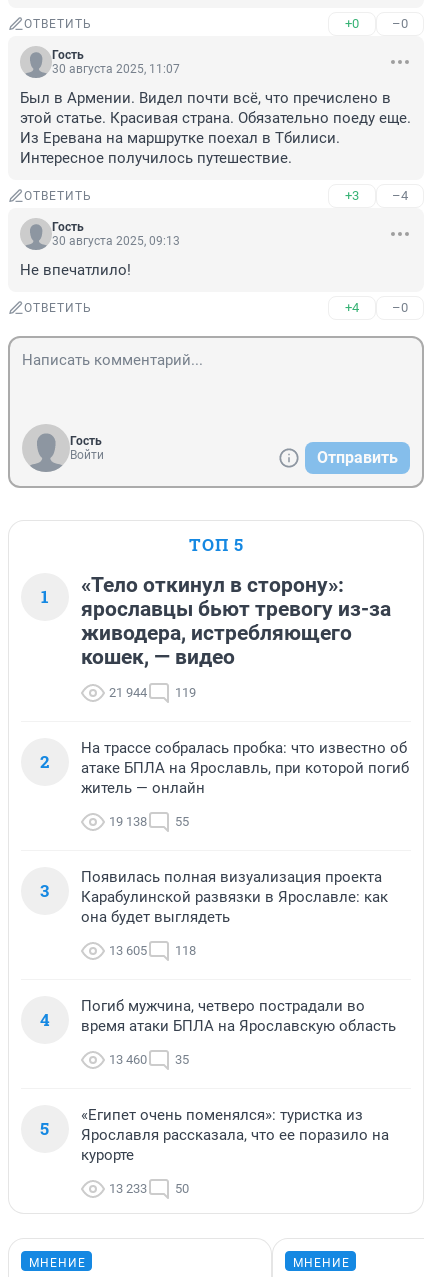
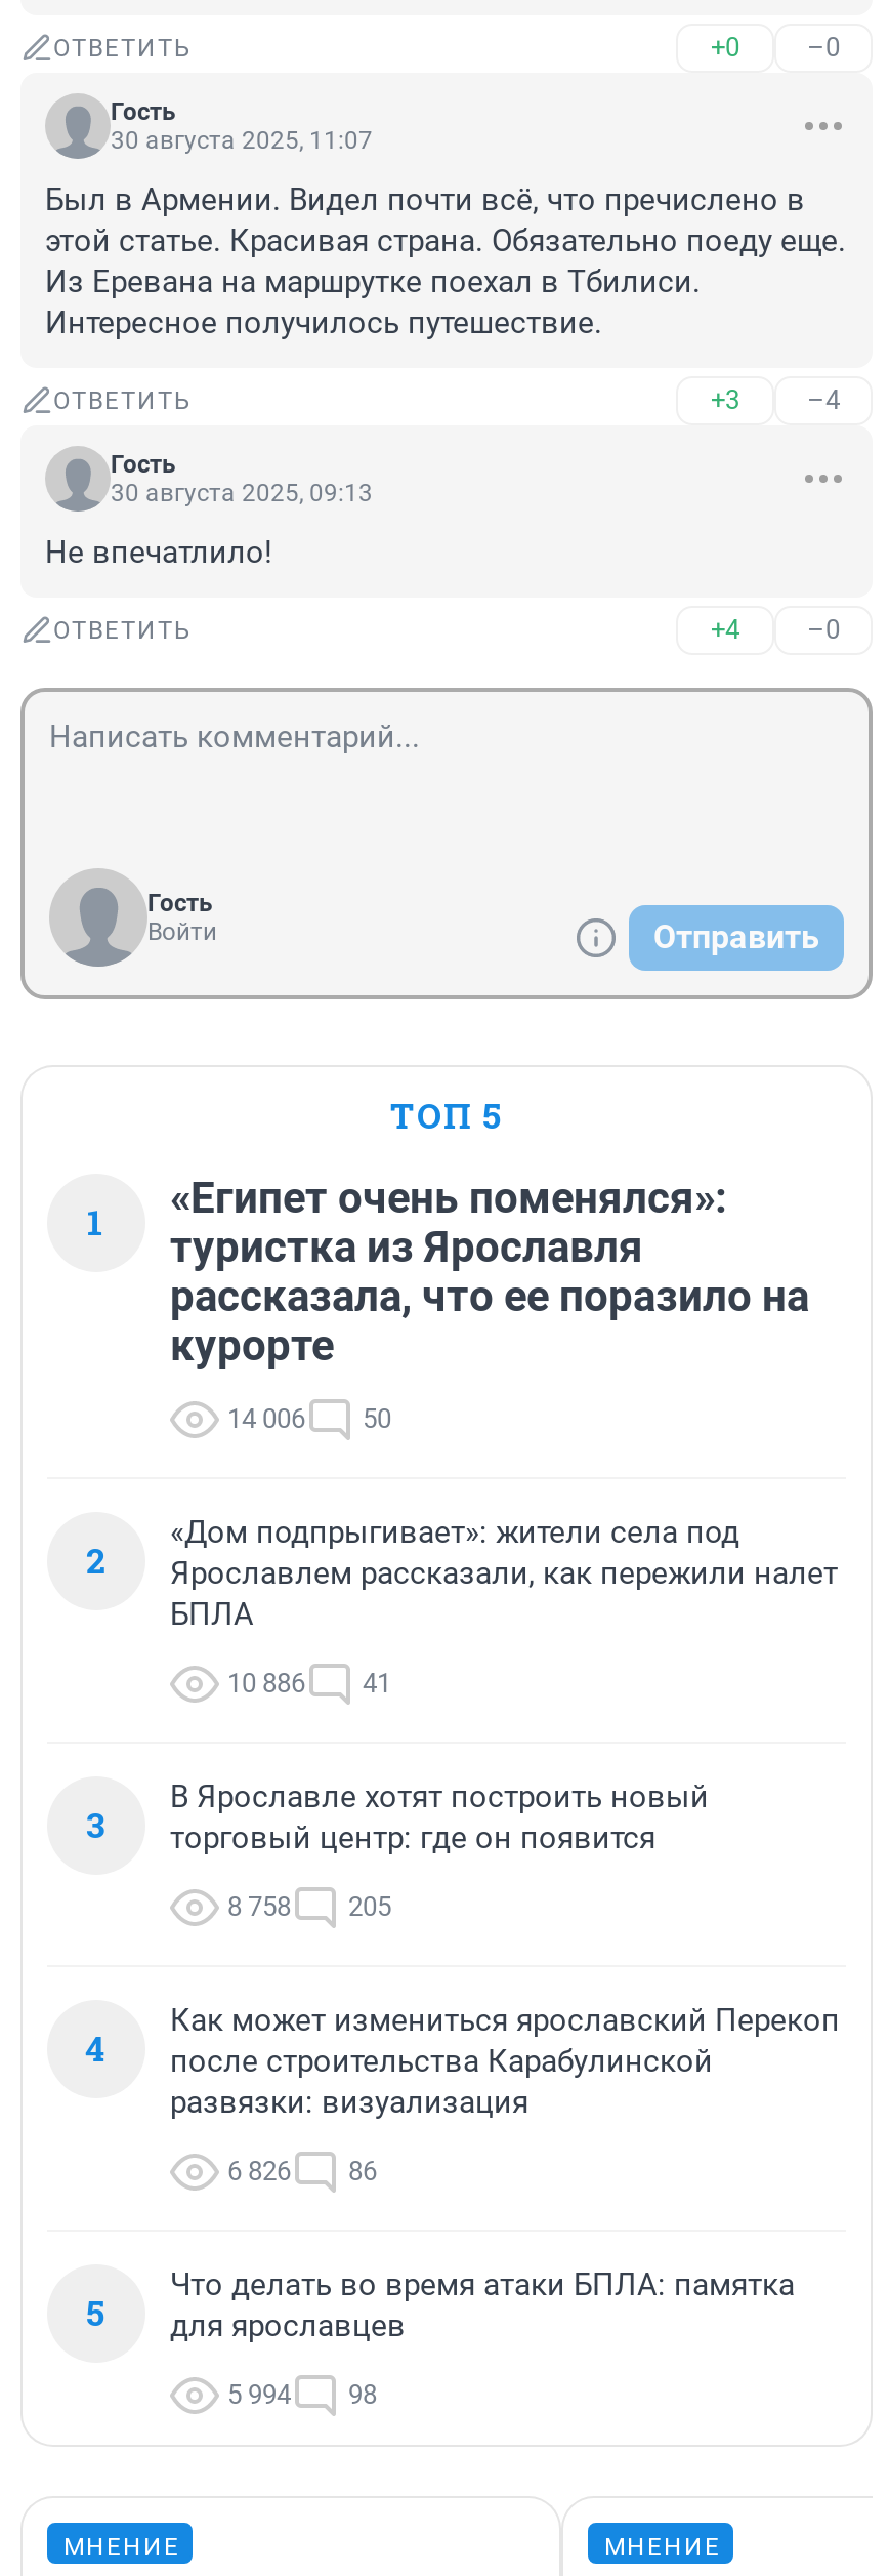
[81,573,391,669] «Тело откинул в сторону»: | ярославцы бьют тревогу из-за | живодера, истребляющего | кошек, — видео -> [170,1174,809,1371] «Египет очень поменялся»: | туристка из Ярославля | рассказала, что ее поразило на | курорте
[109,685,196,700] 21 944 | 119 -> [227,1404,391,1434] 14 006 | 50
[81,739,409,797] На трассе собралась пробка: что известно об | атаке БПЛА на Ярославль, при которой погиб | житель — онлайн -> [170,1514,838,1633] «Дом подпрыгивает»: жители села под | Ярославлем рассказали, как пережили налет | БПЛА
[109,814,189,829] 19 138 | 55 -> [227,1668,391,1699] 10 886 | 41
[81,868,388,926] Появилась полная визуализация проекта | Карабулинской развязки в Ярославле: как | она будет выглядеть -> [170,1779,709,1857] В Ярославле хотят построить новый | торговый центр: где он появится
[109,943,196,958] 13 605 | 118 -> [227,1891,391,1922] 8 758 | 205
[81,997,396,1035] Погиб мужчина, четверо пострадали во | время атаки БПЛА на Ярославскую область -> [170,2002,840,2121] Как может измениться ярославский Перекоп | после строительства Карабулинской | развязки: визуализация
[109,1052,189,1067] 13 460 | 35 -> [227,2156,377,2187] 6 826 | 86
[81,1106,389,1164] «Египет очень поменялся»: туристка из | Ярославля рассказала, что ее поразило на | курорте -> [170,2267,795,2345] Что делать во время атаки БПЛА: памятка | для ярославцев
[109,1181,189,1196] 13 233 | 50 -> [227,2379,377,2410] 5 994 | 98

